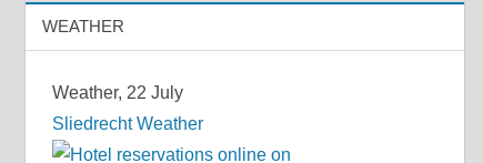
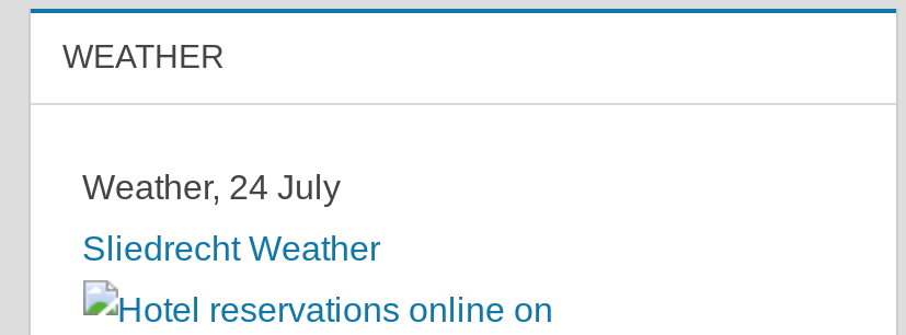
[52,83,183,102] Weather, 22 July -> [82,169,341,206] Weather, 24 July

